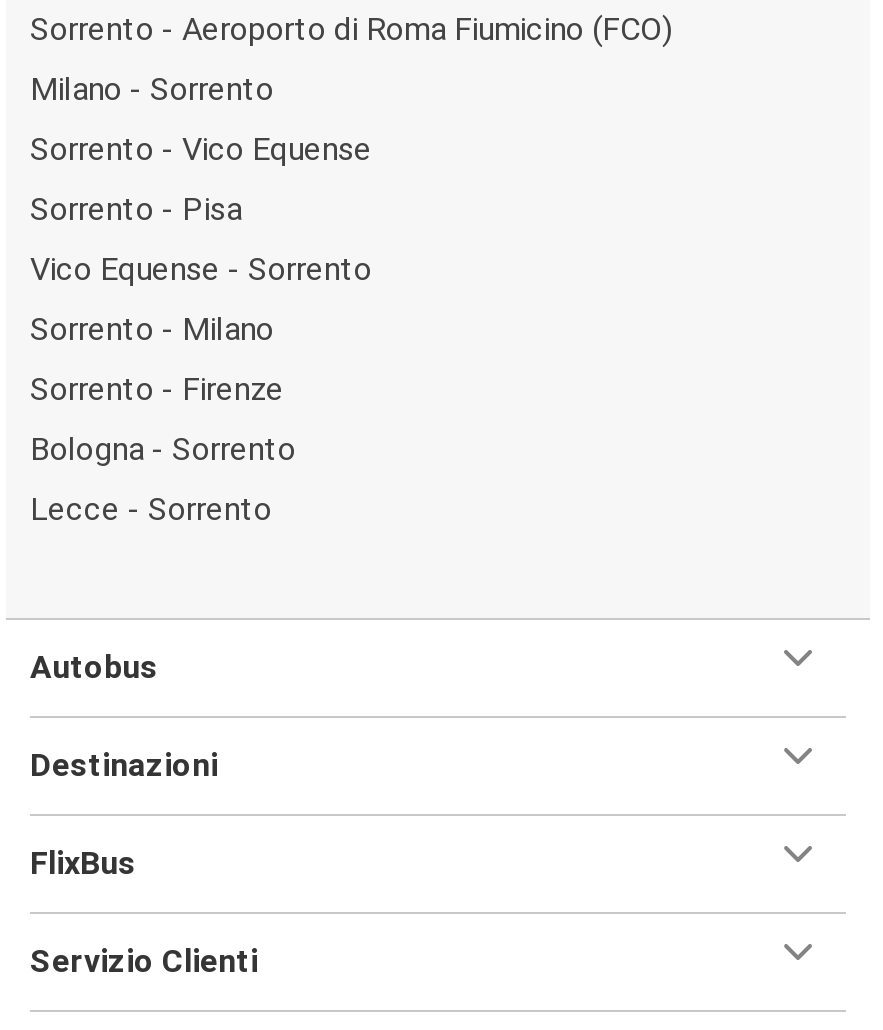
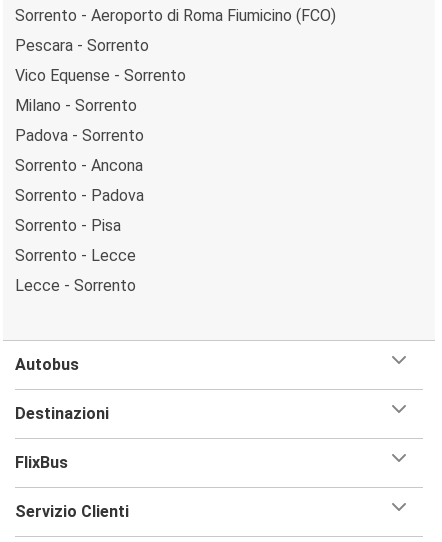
moved [30,69,274,107] -> [15,95,137,114]: Milano - Sorrento
[30,129,372,167] Sorrento - Vico Equense -> [15,35,149,54] Pescara - Sorrento
moved [30,189,242,227] -> [15,215,121,234]: Sorrento - Pisa
moved [30,249,372,287] -> [15,65,186,84]: Vico Equense - Sorrento
[30,309,296,467] Sorrento - Milano | Sorrento - Firenze | Bologna - Sorrento -> [15,125,144,264] Padova - Sorrento | Sorrento - Ancona | Sorrento - Padova | Sorrento - Lecce

